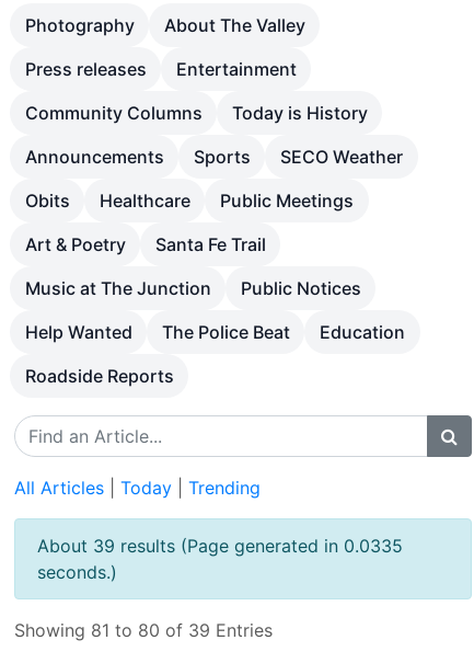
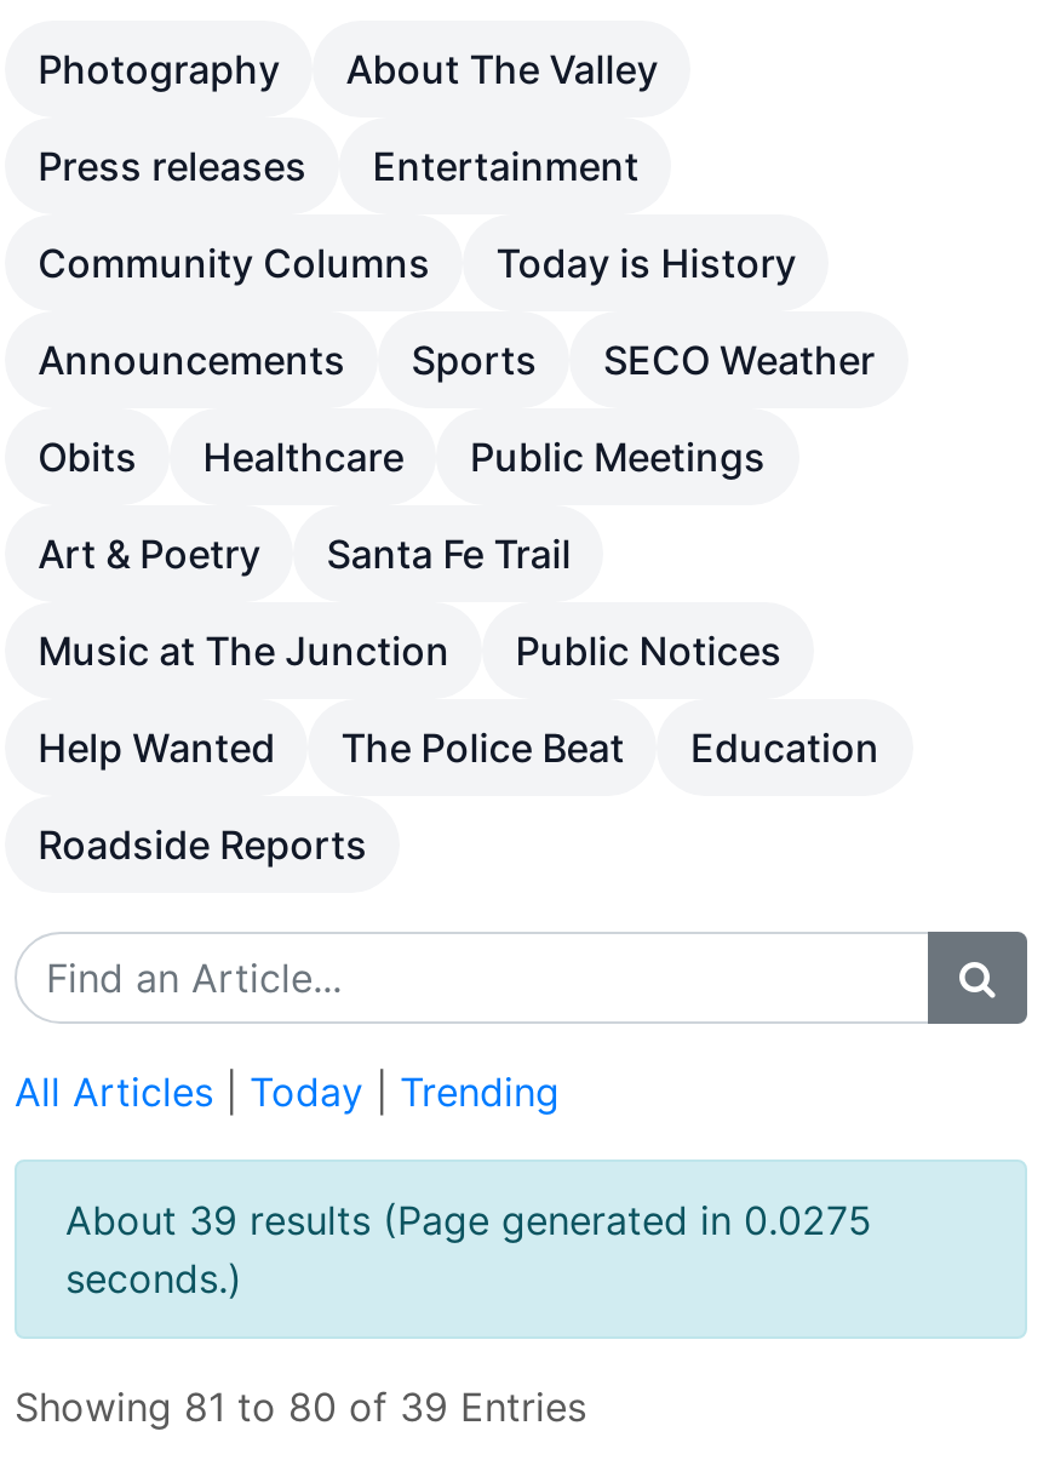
[37,535,403,557] About 39 results (Page generated in 0.0335 -> [65,1196,872,1244] About 39 results (Page generated in 0.0275

